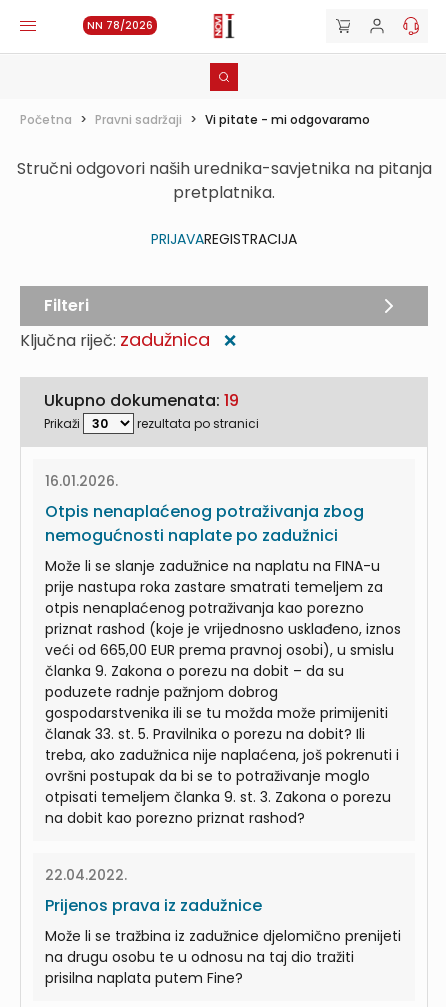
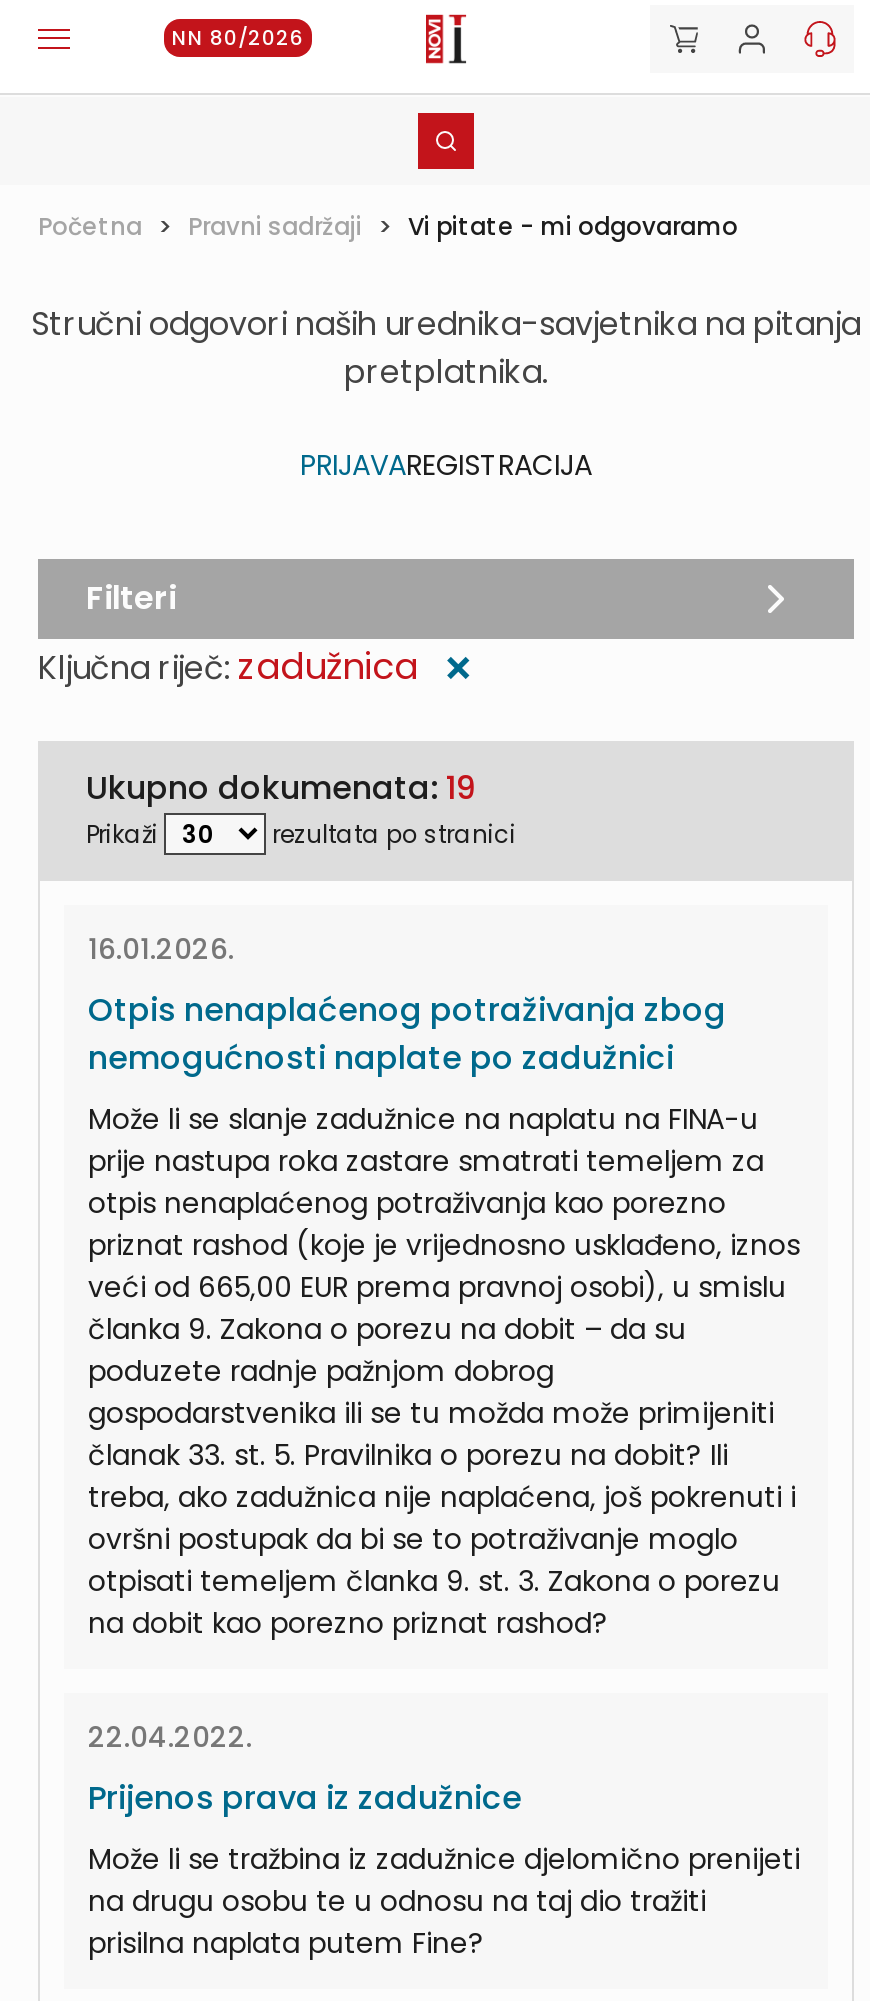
[87,18,153,33] NN 78/2026 -> [172,23,304,53] NN 80/2026

